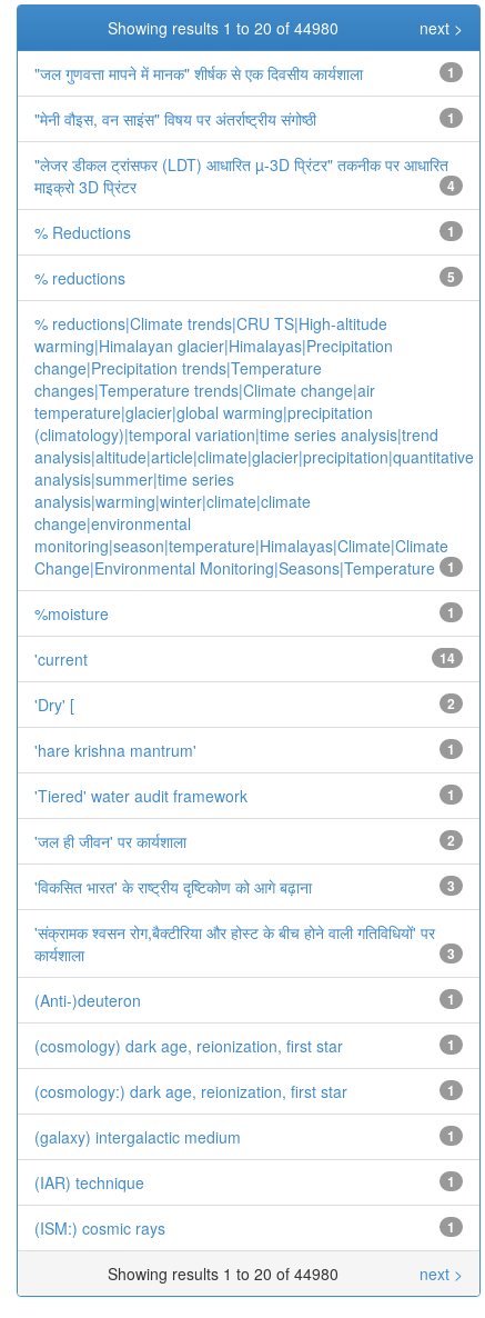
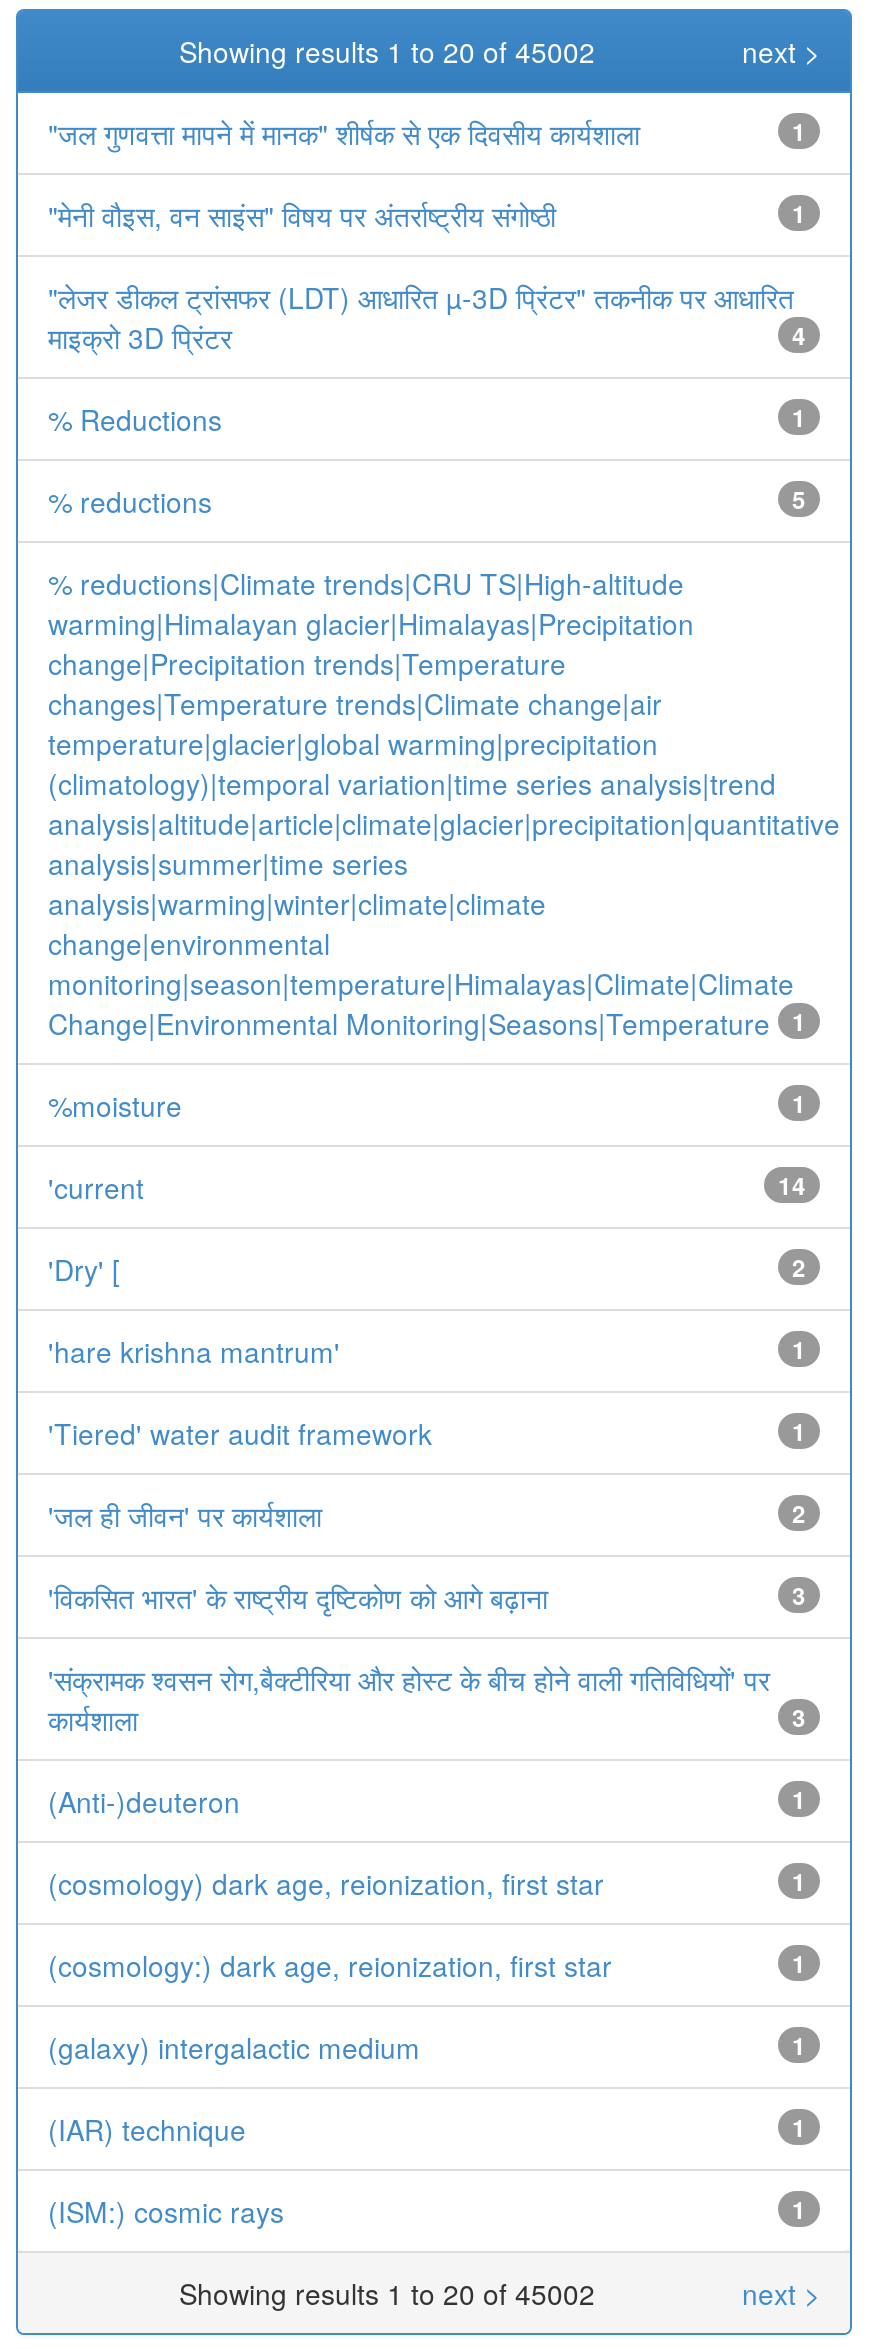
[107,17,347,39] Showing results 1 to 20 of 44980 -> [179,31,611,71] Showing results 1 to 20 of 45002
[107,1263,347,1285] Showing results 1 to 20 of 44980 -> [179,2273,611,2313] Showing results 1 to 20 of 45002

